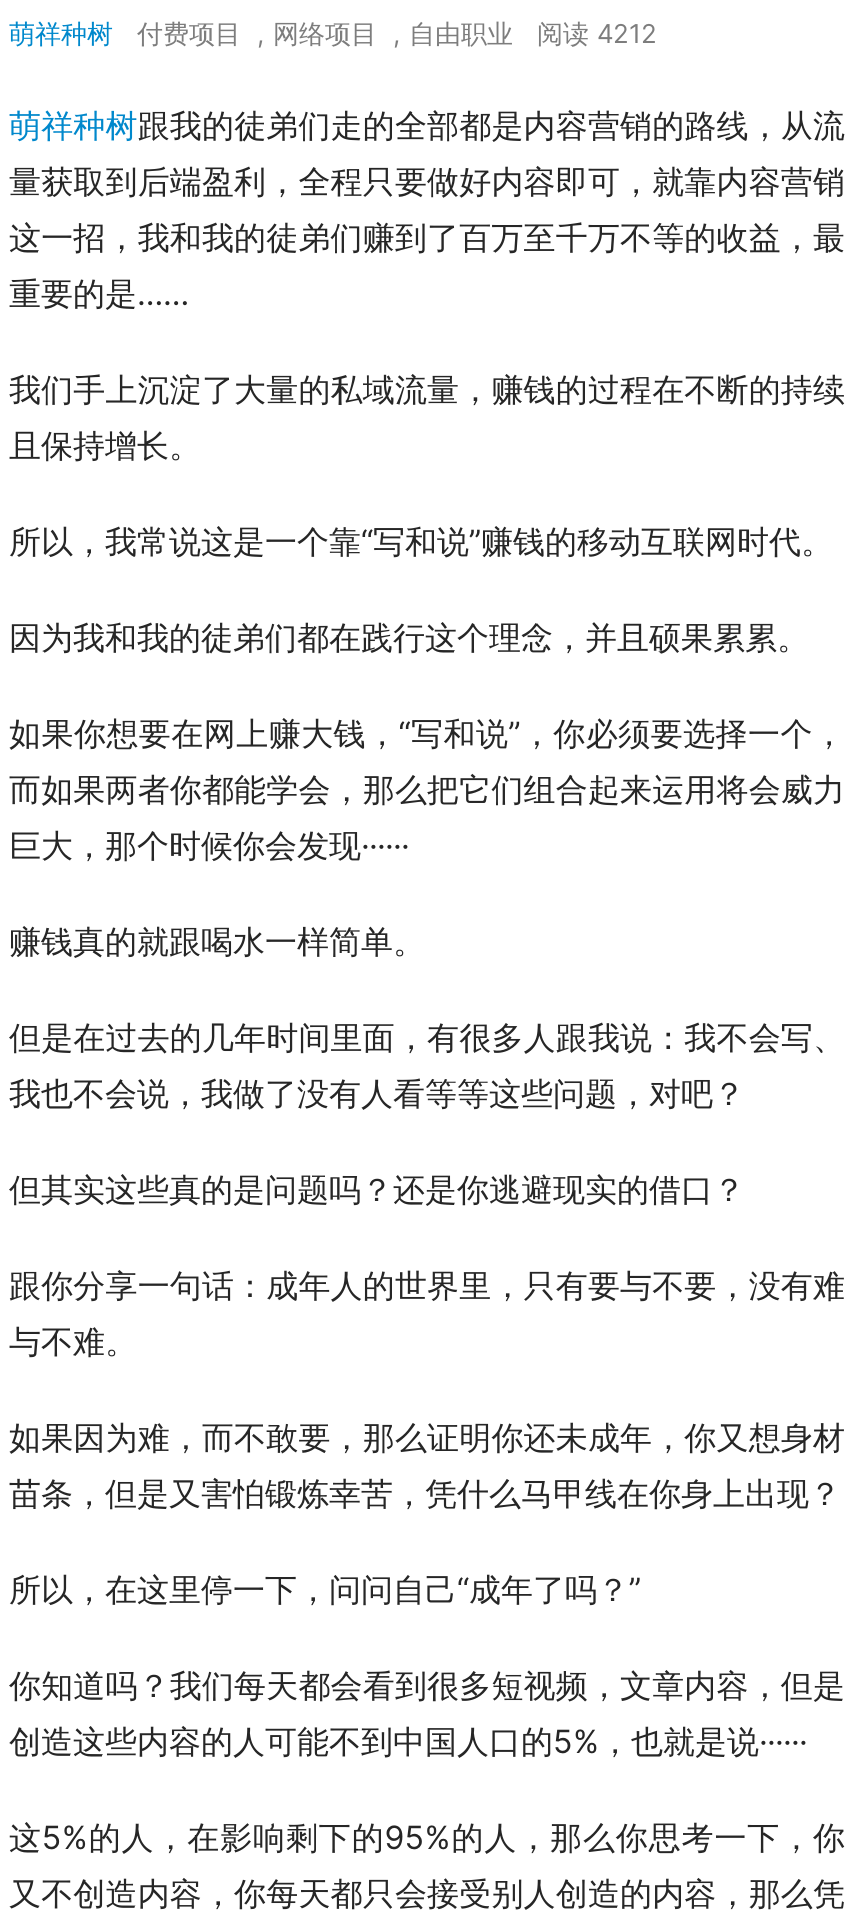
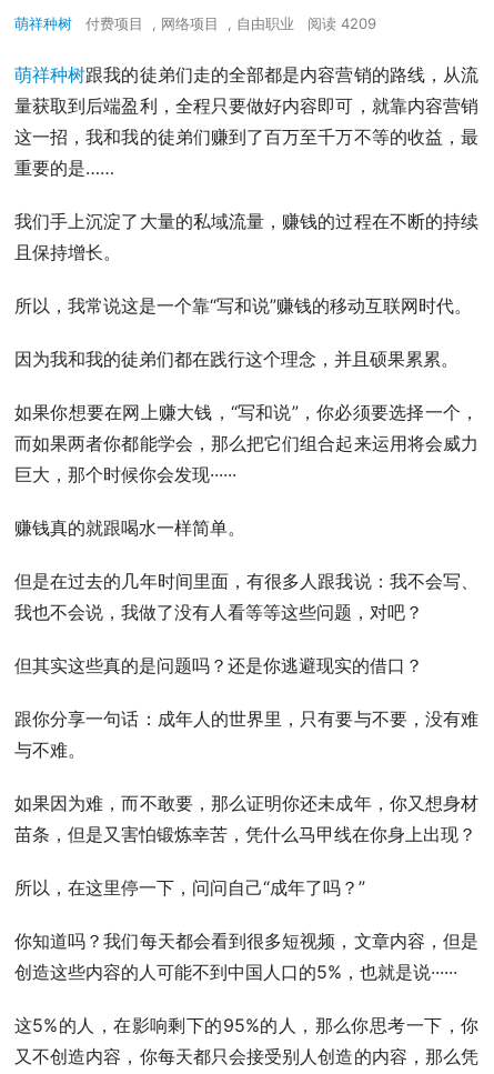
[537,17,657,49] 阅读 4212 -> [308,15,376,32] 阅读 4209

